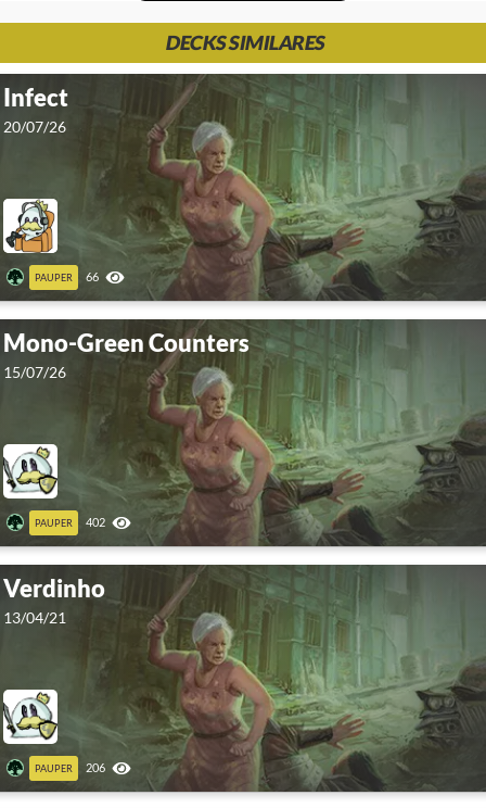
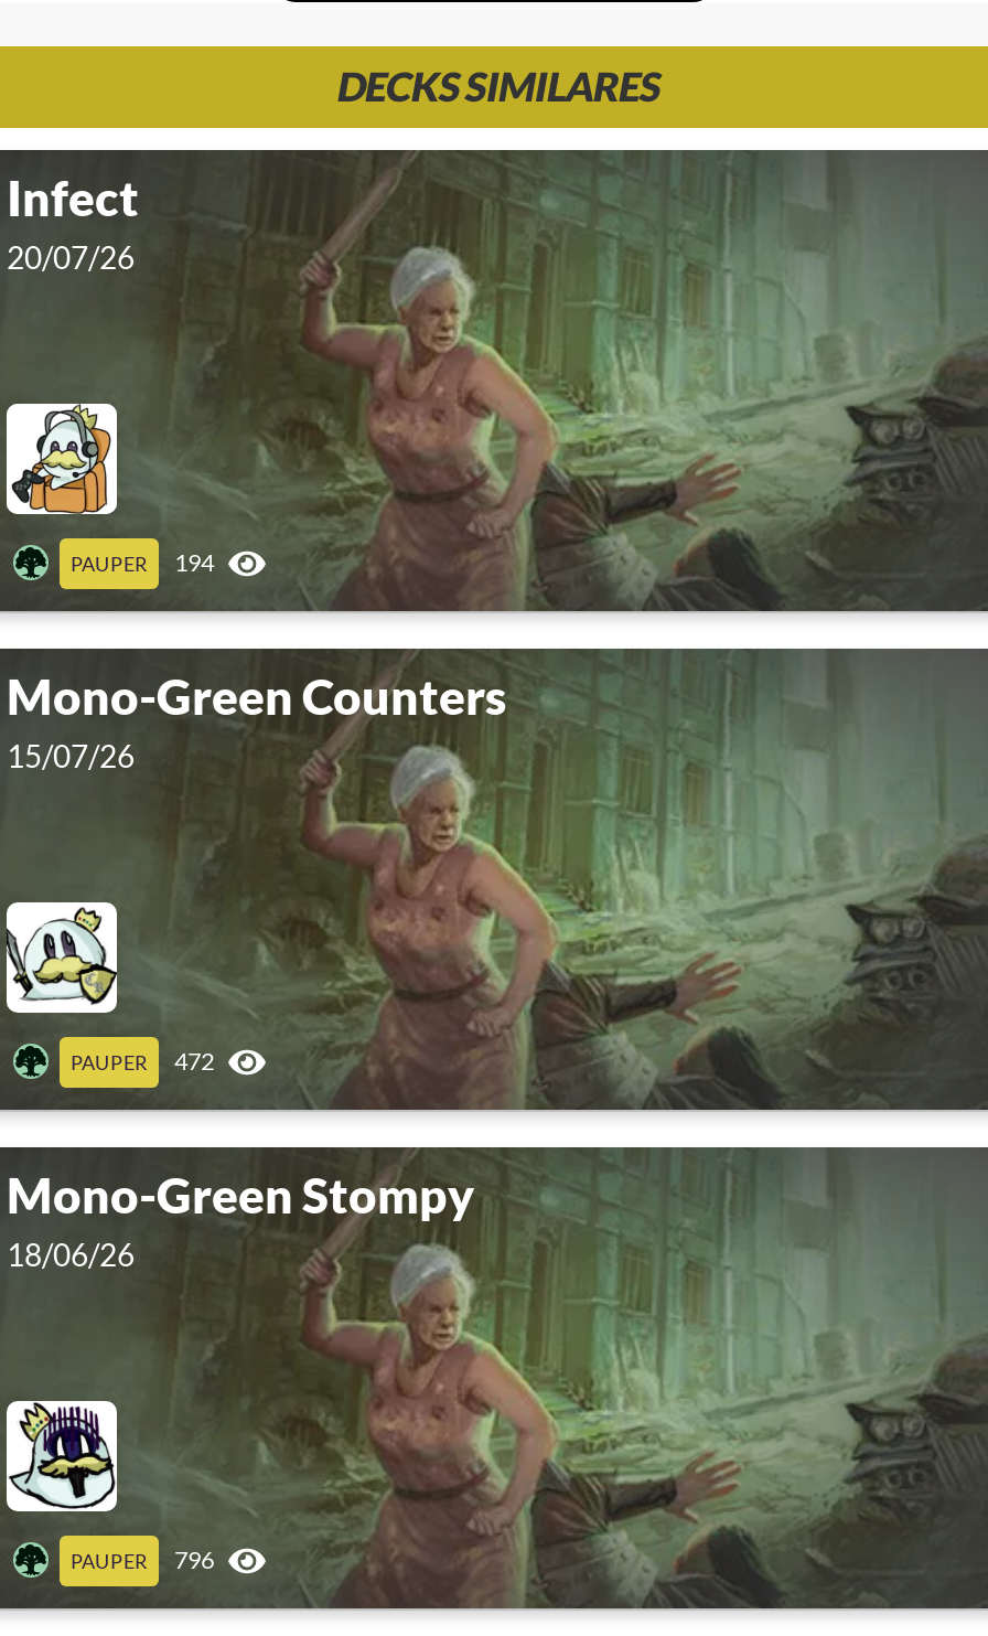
[35,269,99,284] PAUPER 66 -> [71,547,214,576] PAUPER 194
[35,515,105,529] PAUPER 402 -> [71,1046,214,1075] PAUPER 472
[3,574,105,627] Verdinho | 13/04/21 -> [7,1165,474,1273] Mono-Green Stompy | 18/06/26
[3,690,105,774] [image] | PAUPER 206 -> [7,1401,214,1573] [image] | PAUPER 796

